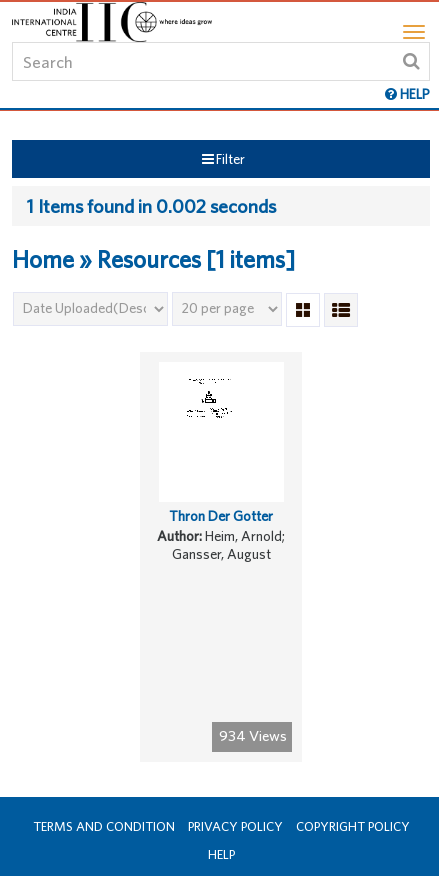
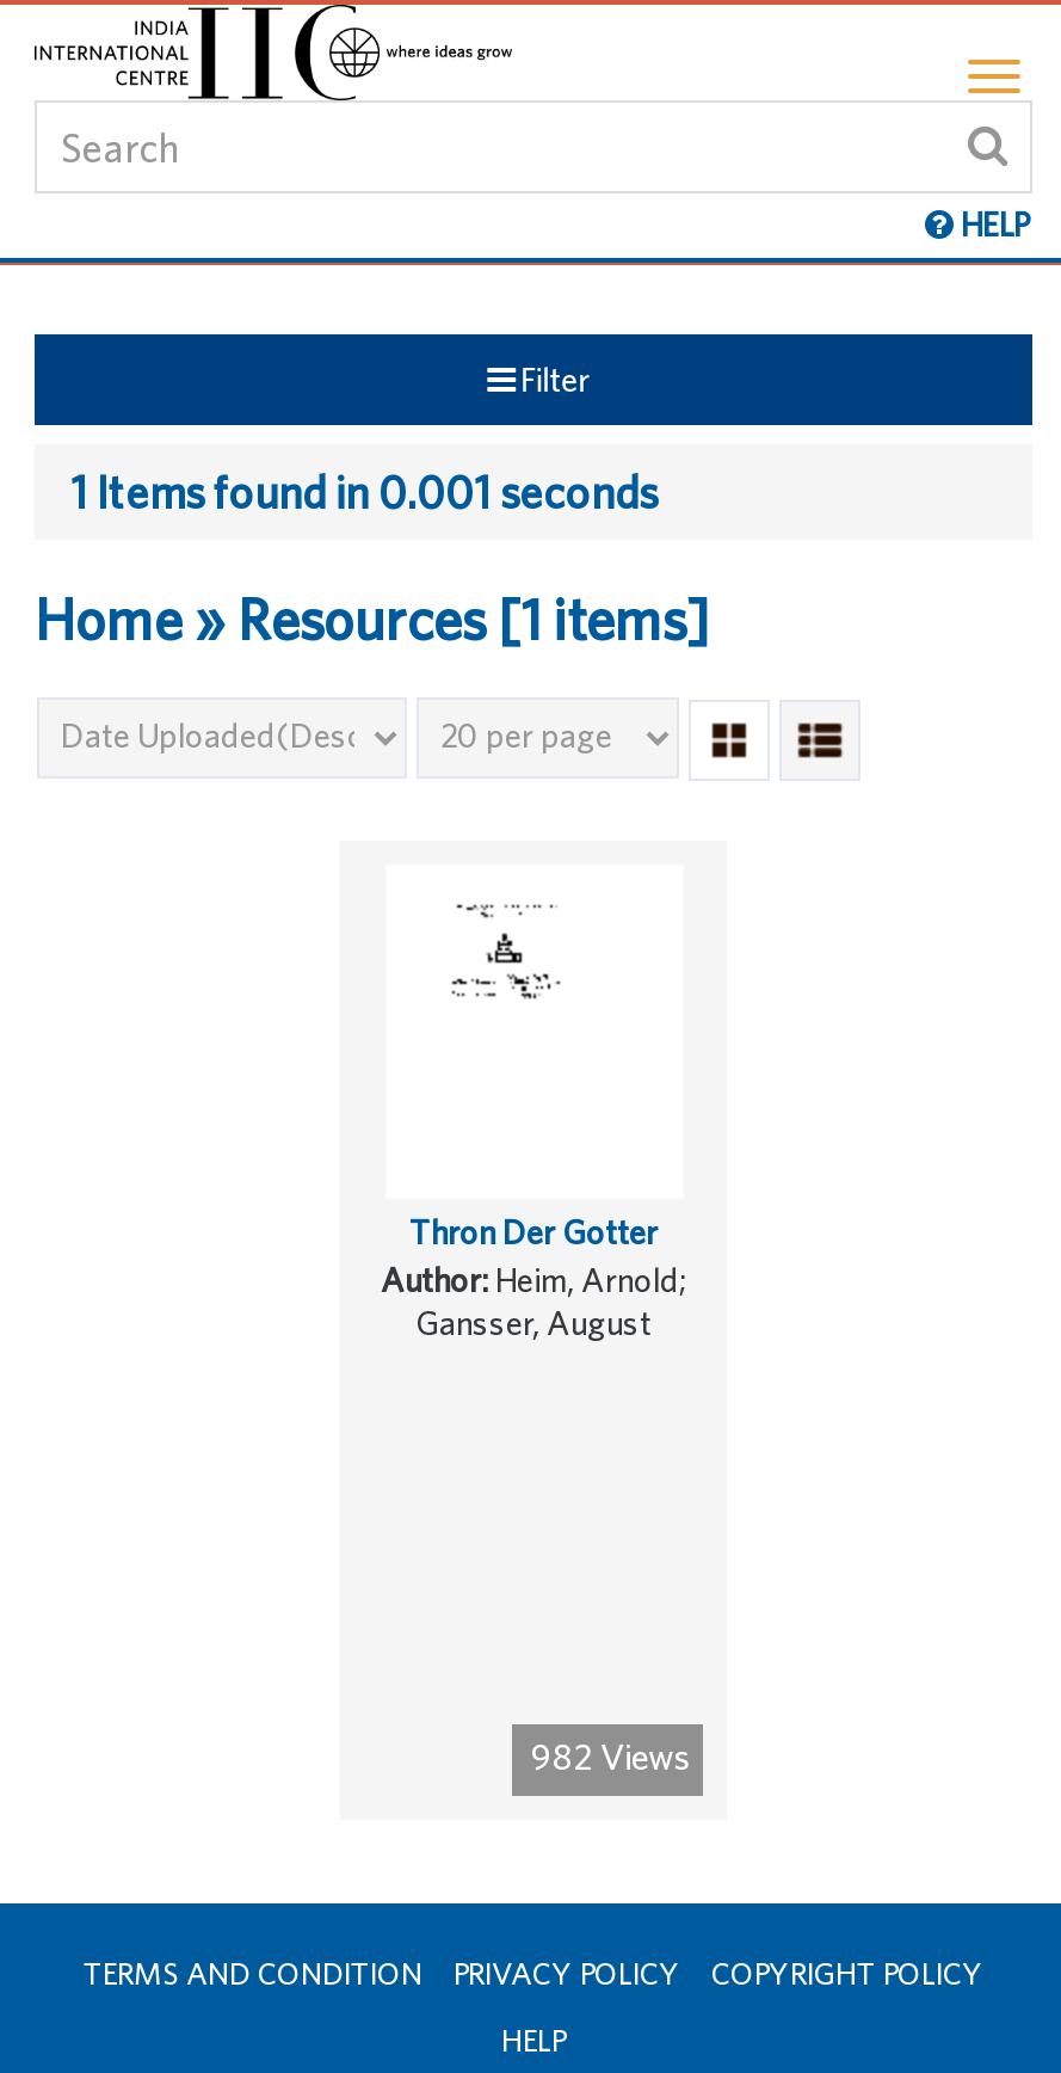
[27,195,276,217] 1 Items found in 0.002 seconds -> [70,466,658,518] 1 Items found in 0.001 seconds
[219,727,287,744] 934 Views -> [531,1736,691,1777] 982 Views

